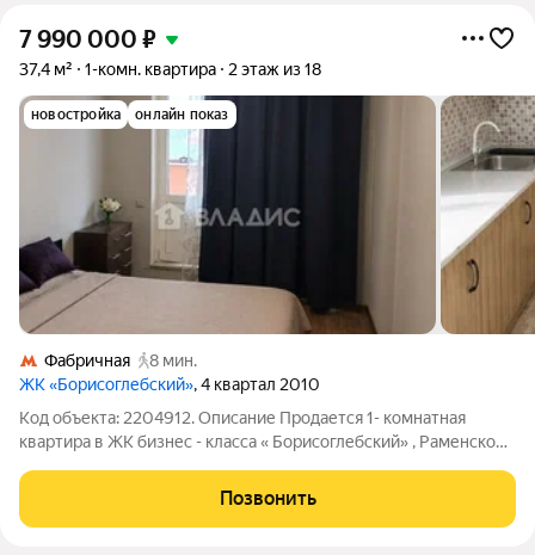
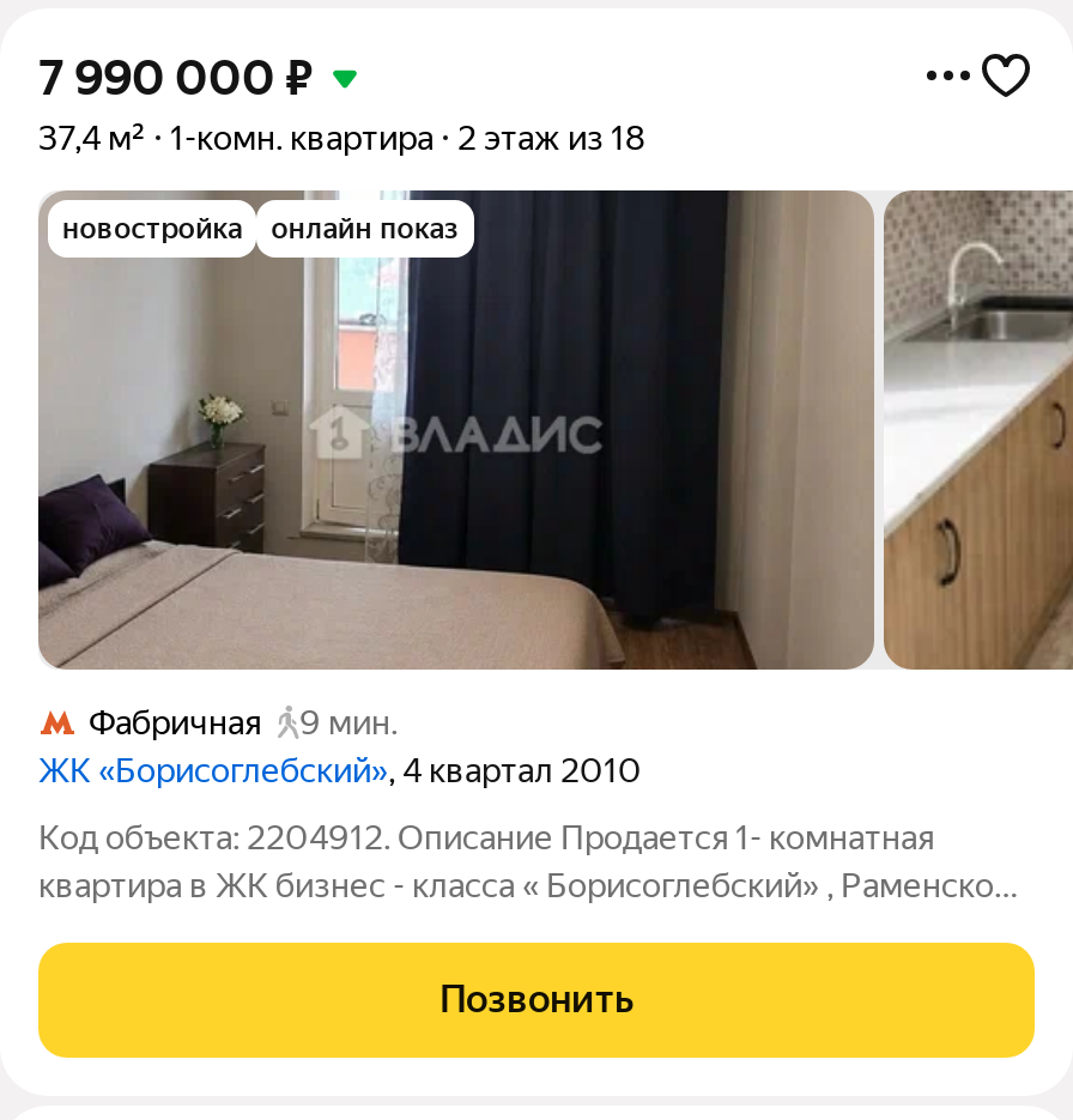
[44,351,197,370] Фабричная 8 мин. -> [89,704,398,742] Фабричная 9 мин.

